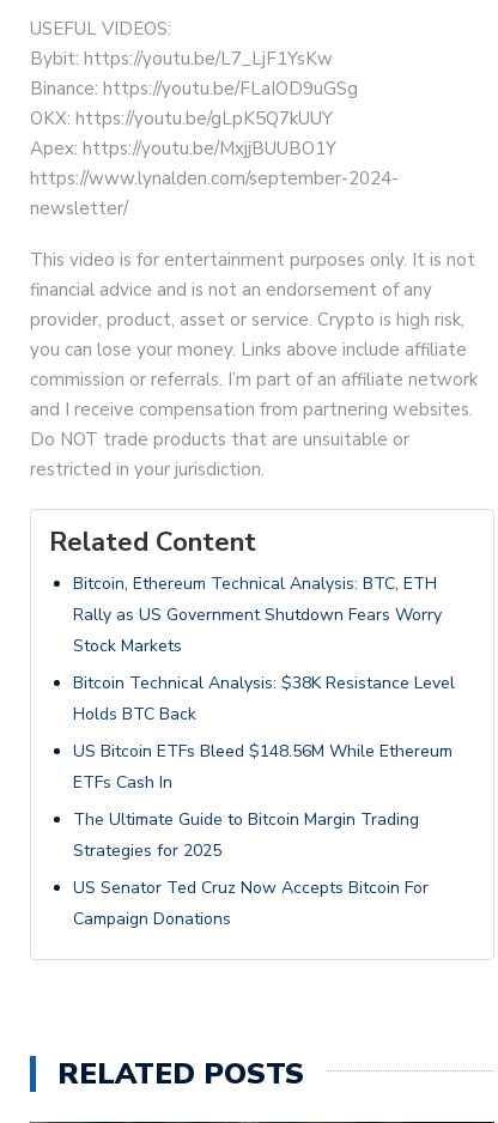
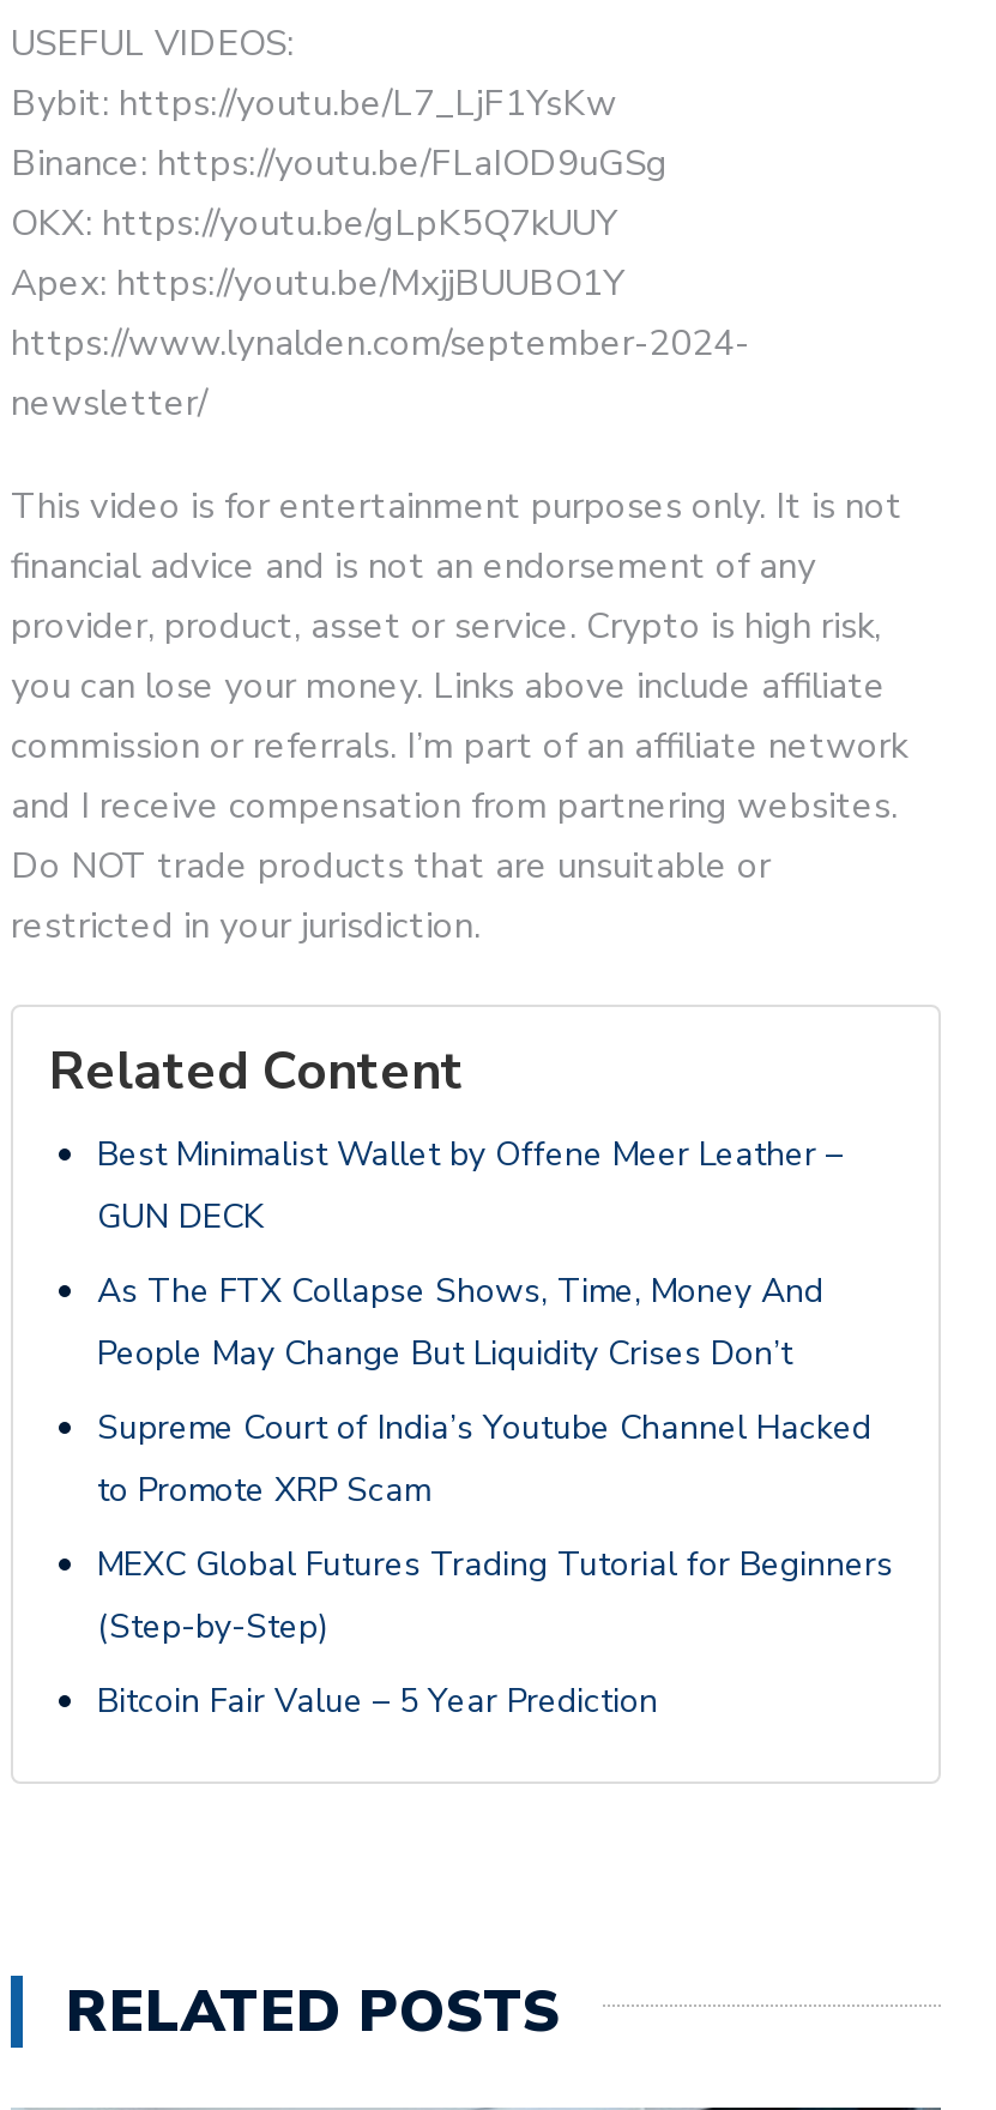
[73,572,442,657] Bitcoin, Ethereum Technical Analysis: BTC, ETH | Rally as US Government Shutdown Fears Worry | Stock Markets -> [97,1132,843,1240] Best Minimalist Wallet by Offene Meer Leather – | GUN DECK
[73,672,455,726] Bitcoin Technical Analysis: $38K Resistance Level | Holds BTC Back -> [97,1268,823,1376] As The FTX Collapse Shows, Time, Money And | People May Change But Liquidity Crises Don’t
[73,740,453,794] US Bitcoin ETFs Bleed $148.56M While Ethereum | ETFs Cash In -> [97,1405,871,1513] Supreme Court of India’s Youtube Channel Hacked | to Promote XRP Scam
[73,808,419,862] The Ultimate Guide to Bitcoin Margin Trading | Strategies for 2025 -> [97,1542,893,1650] MEXC Global Futures Trading Tutorial for Beginners | (Step-by-Step)
[73,876,429,930] US Senator Ted Cruz Now Accepts Bitcoin For | Campaign Donations -> [97,1678,658,1724] Bitcoin Fair Value – 5 Year Prediction

